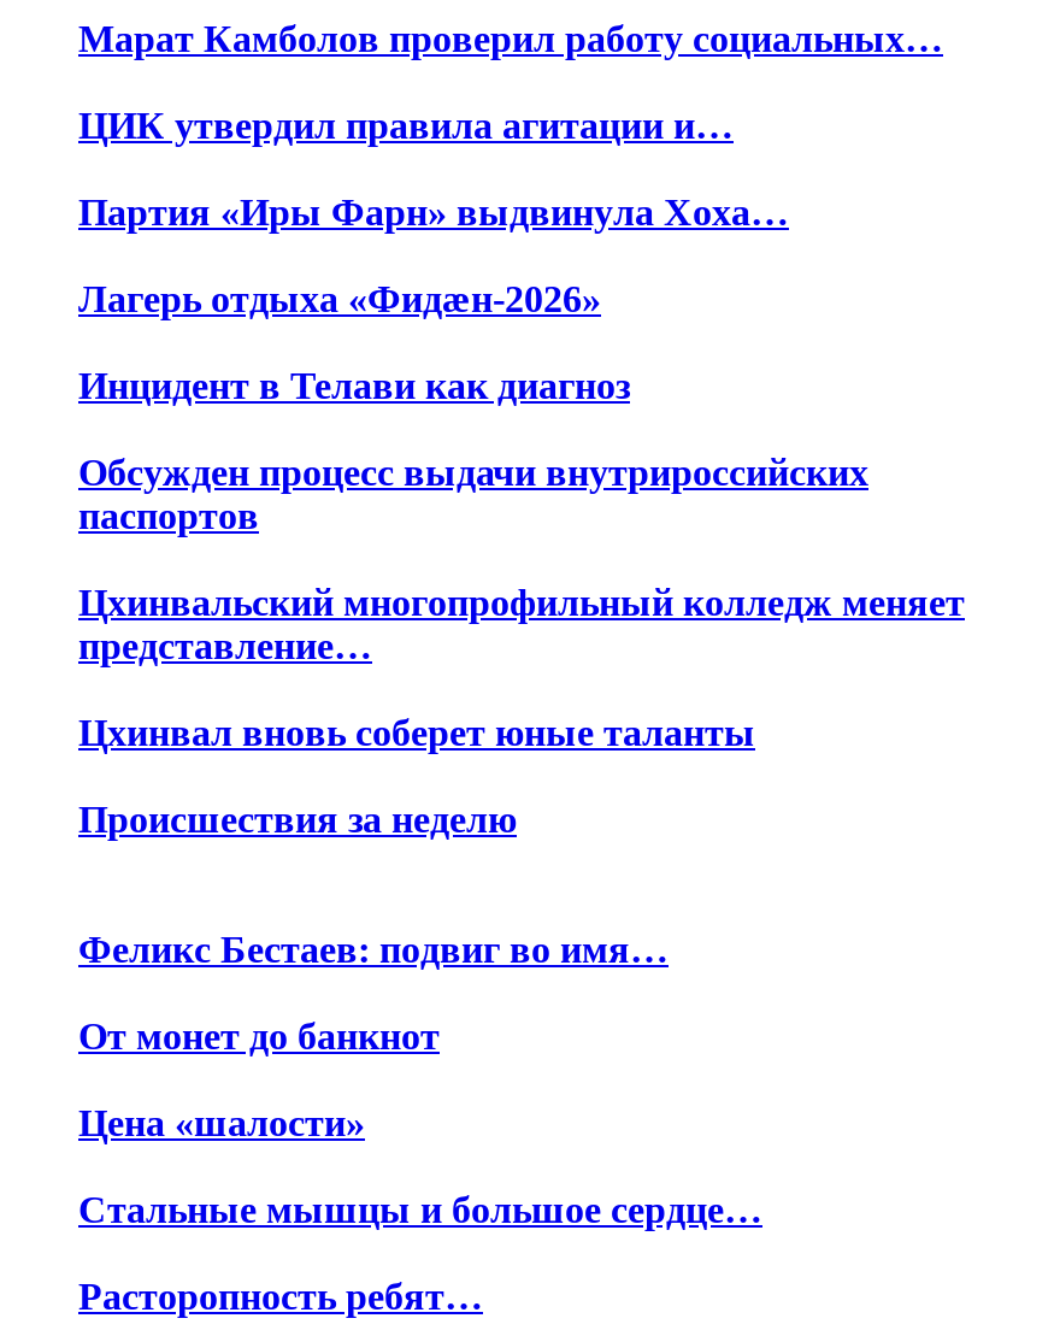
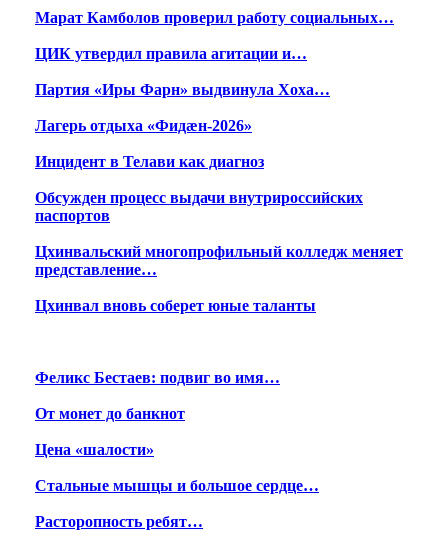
[78,799,517,840] Происшествия за неделю -> none

